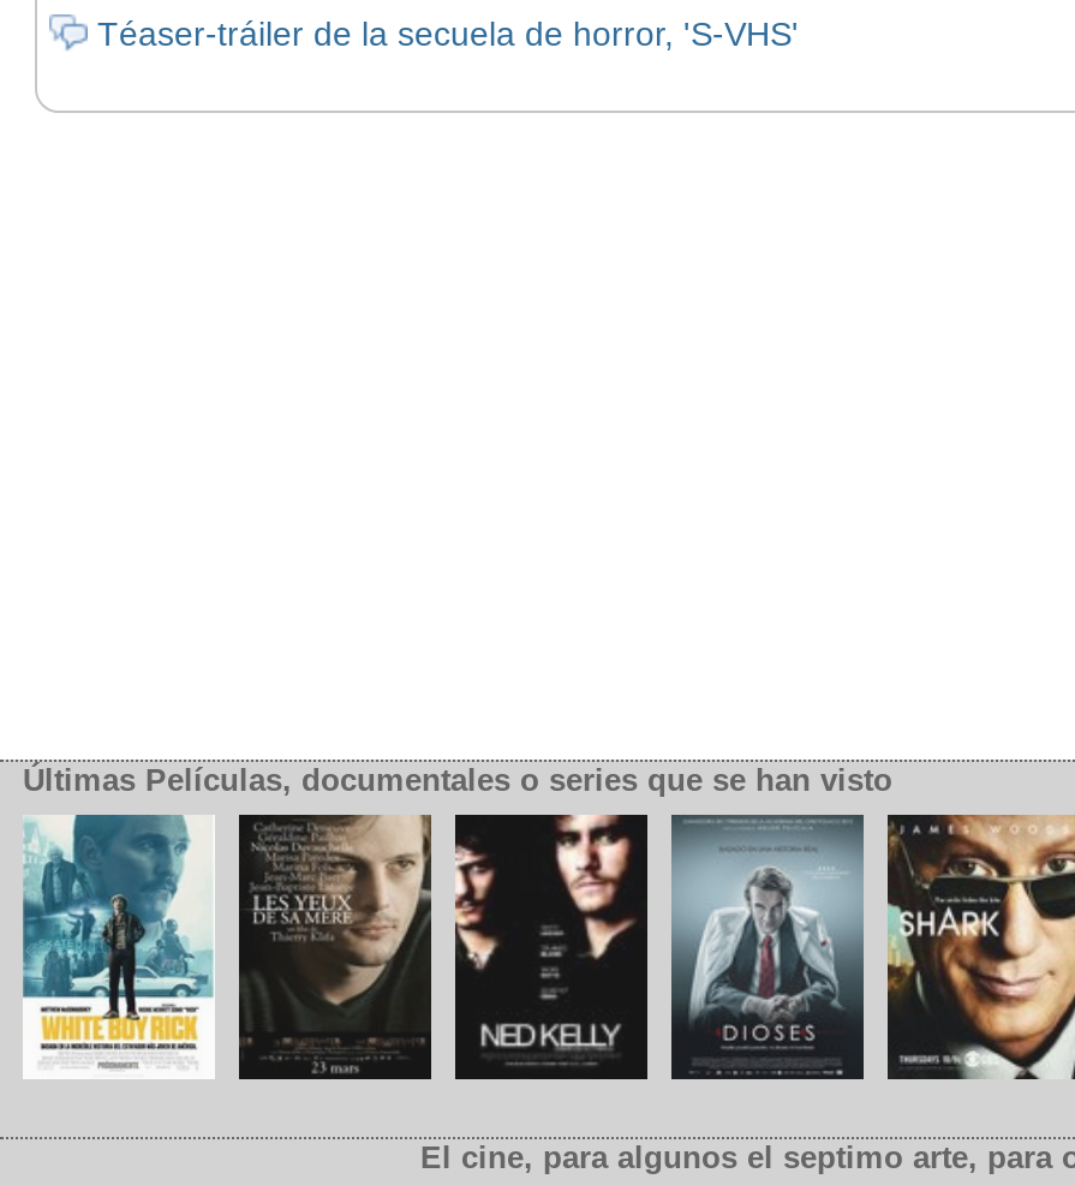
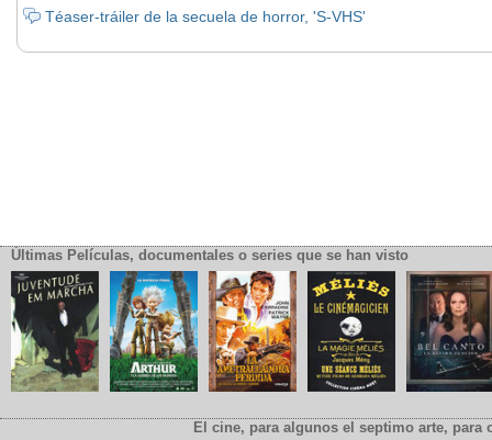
[20,812,215,1079] [image] -> [10,270,100,393] [image]
[237,812,434,1079] [image] -> [109,270,199,392] [image]
[453,812,650,1079] [image] -> [208,270,298,392] [image]
[671,815,864,1077] [image] -> [306,272,396,390] [image]
[888,812,1068,1079] [image] -> [406,271,489,393] [image]

